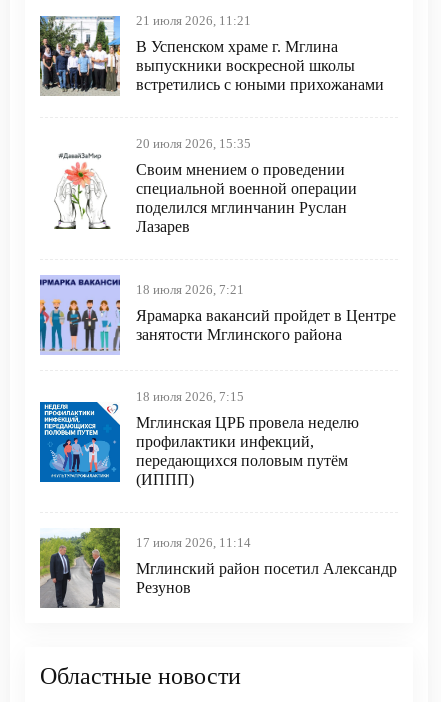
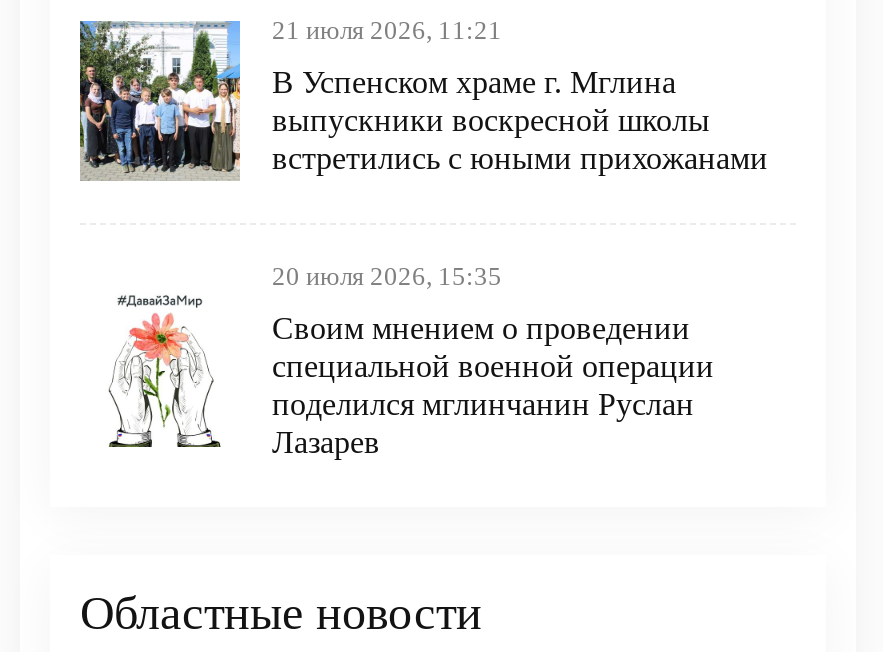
[39,275,396,355] [image] | 18 июля 2026, 7:21 | Ярамарка вакансий пройдет в Центре | занятости Мглинского района -> none
[39,390,359,488] [image] | 18 июля 2026, 7:15 | Мглинская ЦРБ провела неделю | профилактики инфекций, | передающихся половым путём | (ИППП) -> none
[39,527,397,609] [image] | 17 июля 2026, 11:14 | Мглинский район посетил Александр | Резунов -> none

